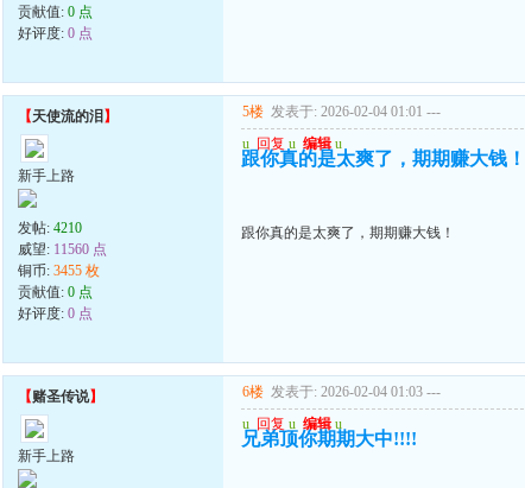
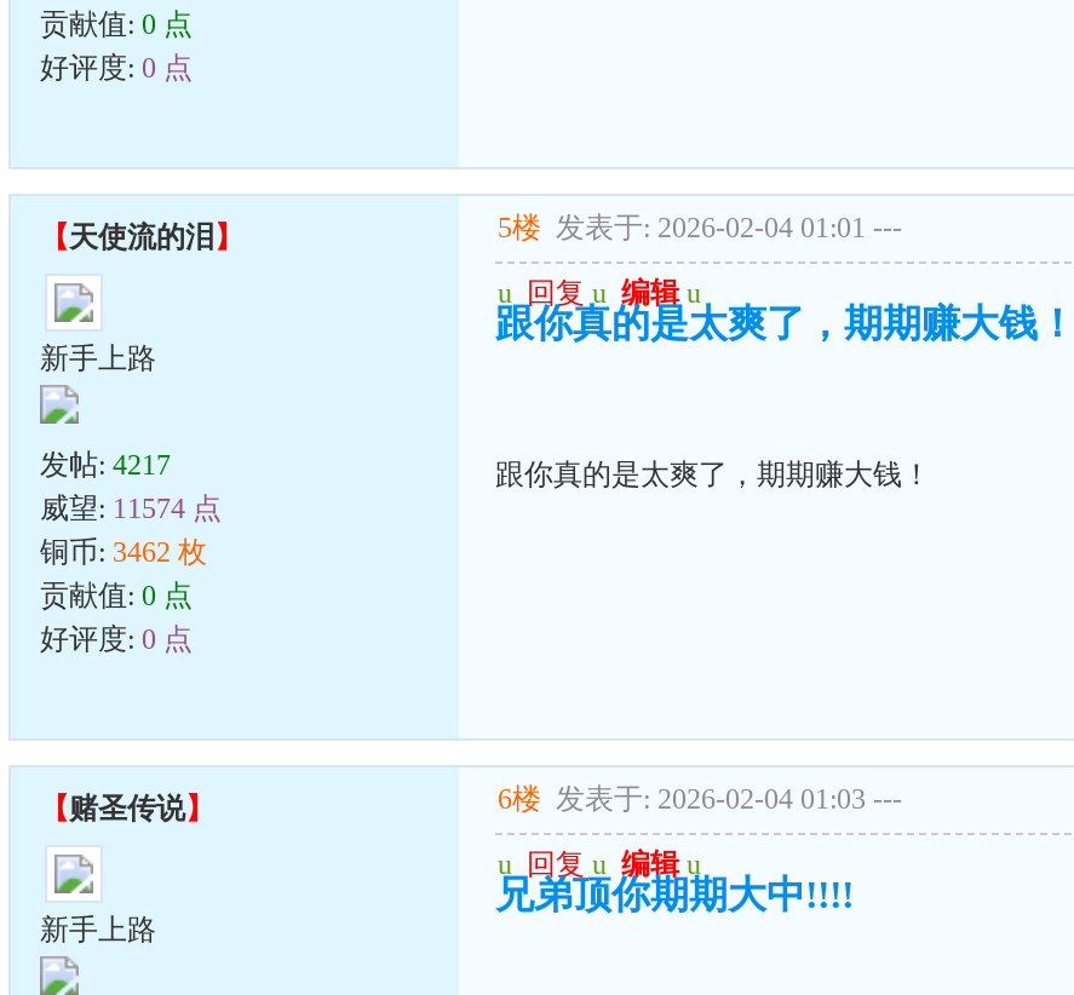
[18,219,82,236] 发帖: 4210 -> [40,447,171,481] 发帖: 4217
[18,241,107,257] 威望: 11560 点 -> [40,491,222,525] 威望: 11574 点
[18,262,100,279] 铜币: 3455 枚 -> [40,535,207,568] 铜币: 3462 枚

